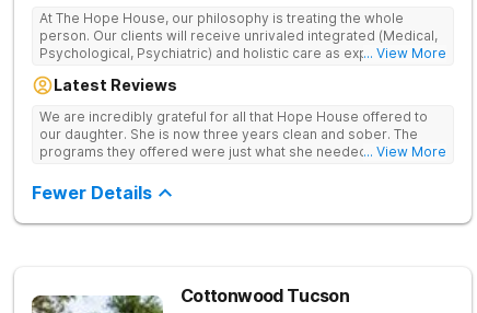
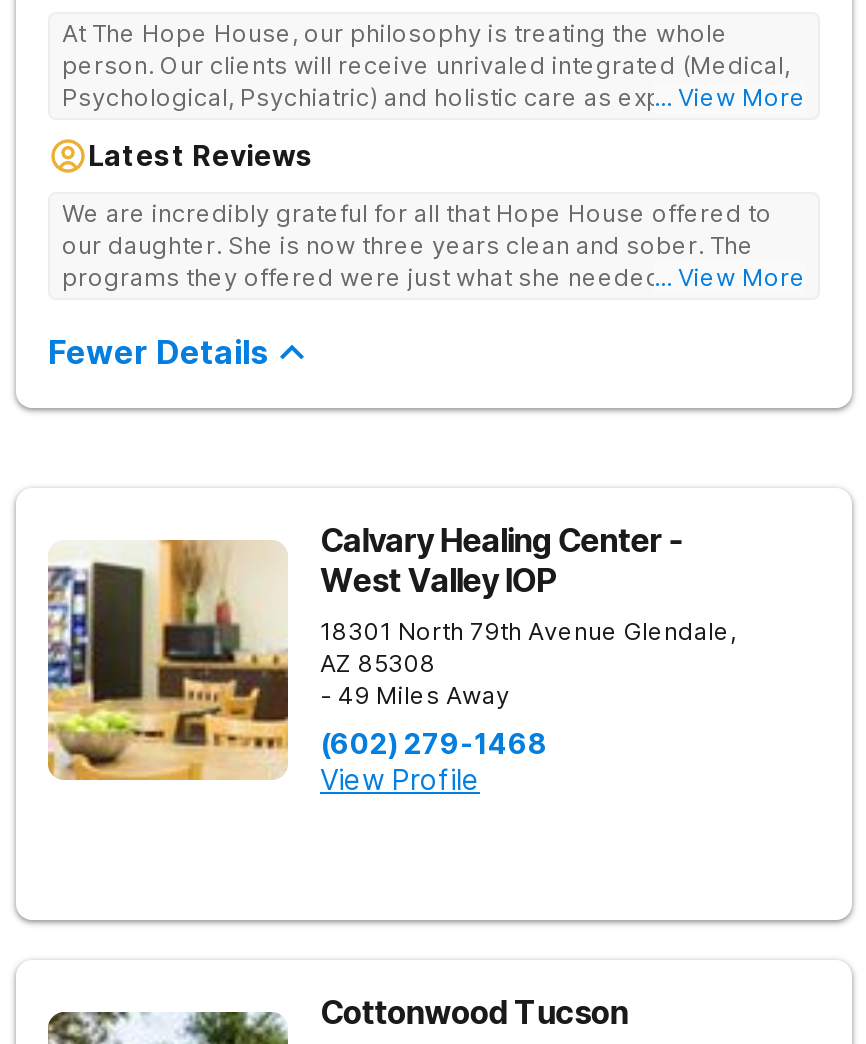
none -> [46,520,736,796] [image] | Calvary Healing Center - | West Valley IOP | 18301 North 79th Avenue Glendale, | AZ 85308 | - 49 Miles Away | (602) 279-1468 | View Profile

